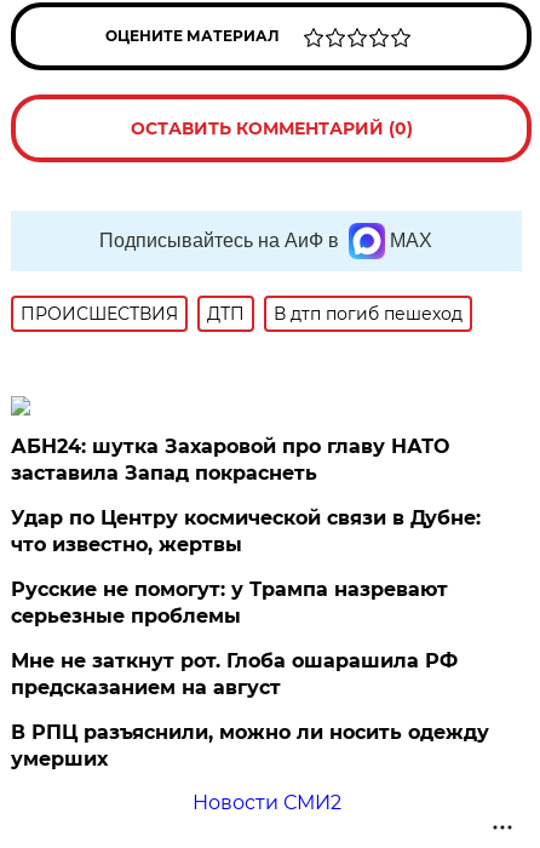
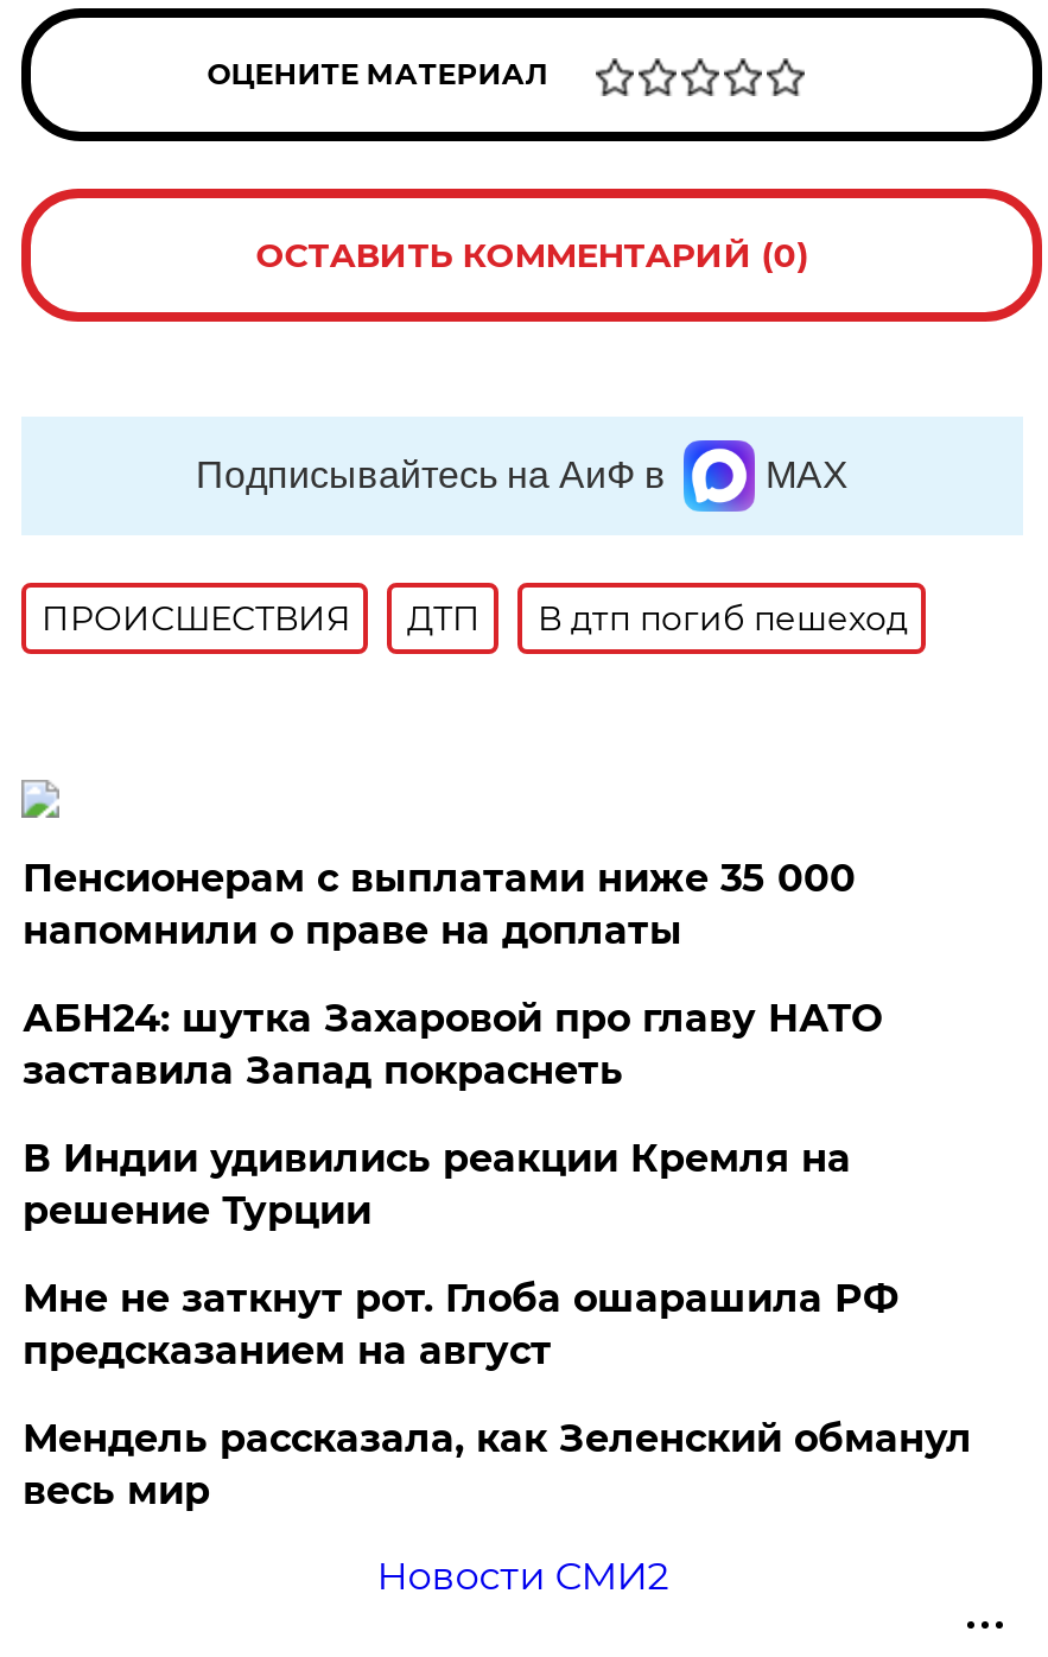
none -> [22,856,855,953] Пенсионерам с выплатами ниже 35 000 | напомнили о праве на доплаты
moved [11,435,450,484] -> [22,996,882,1093]: АБН24: шутка Захаровой про главу НАТО | заставила Запад покраснеть
[11,506,481,627] Удар по Центру космической связи в Дубне: | что известно, жертвы | Русские не помогут: у Трампа назревают | серьезные проблемы -> [22,1136,851,1233] В Индии удивились реакции Кремля на | решение Турции
[11,721,490,770] В РПЦ разъяснили, можно ли носить одежду | умерших -> [22,1416,972,1513] Мендель рассказала, как Зеленский обманул | весь мир

